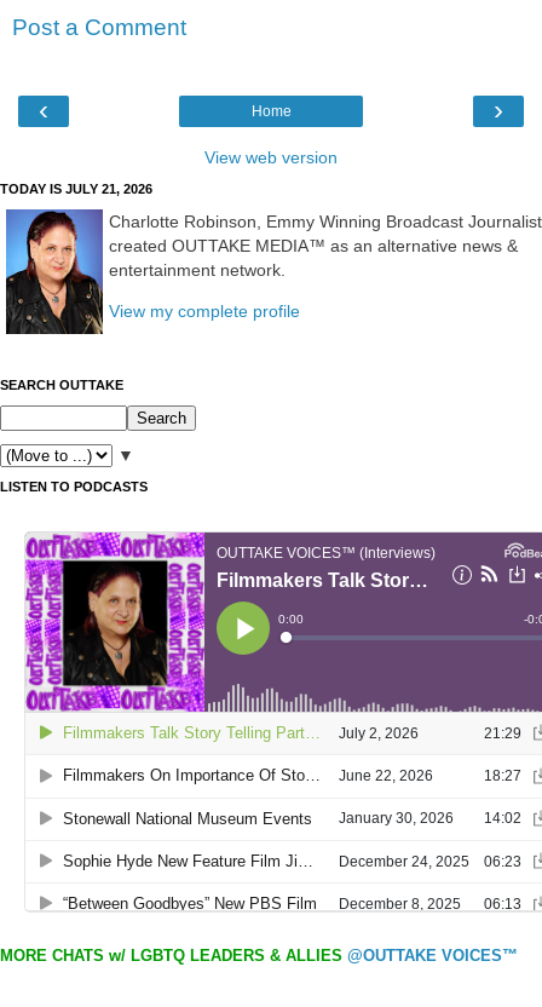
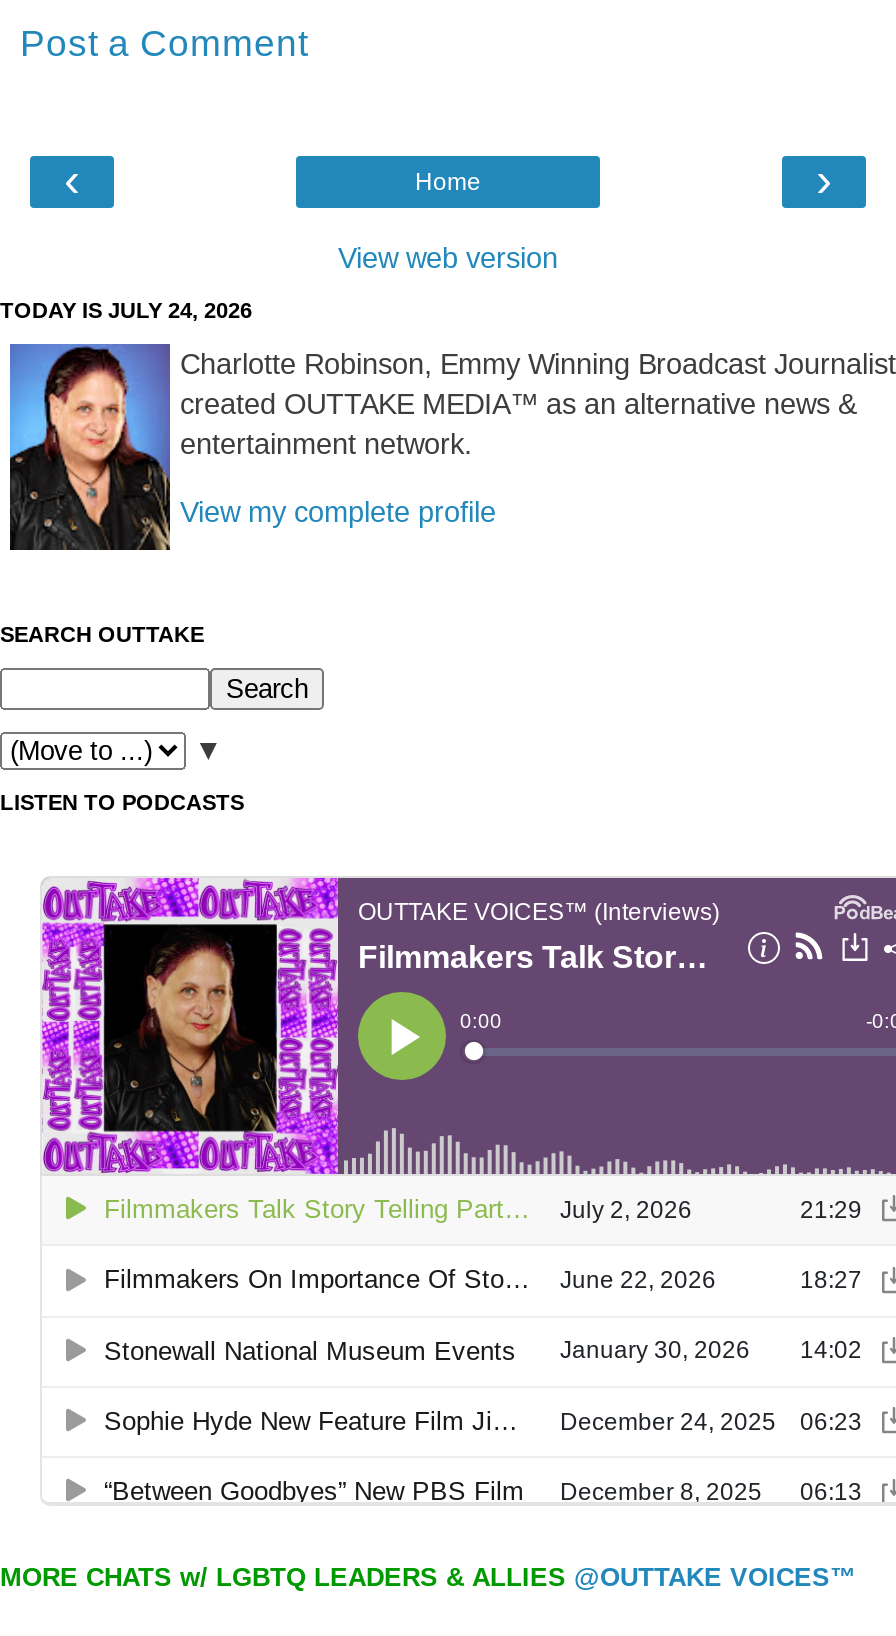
[0,181,152,196] TODAY IS JULY 21, 2026 -> [0,298,252,322] TODAY IS JULY 24, 2026

